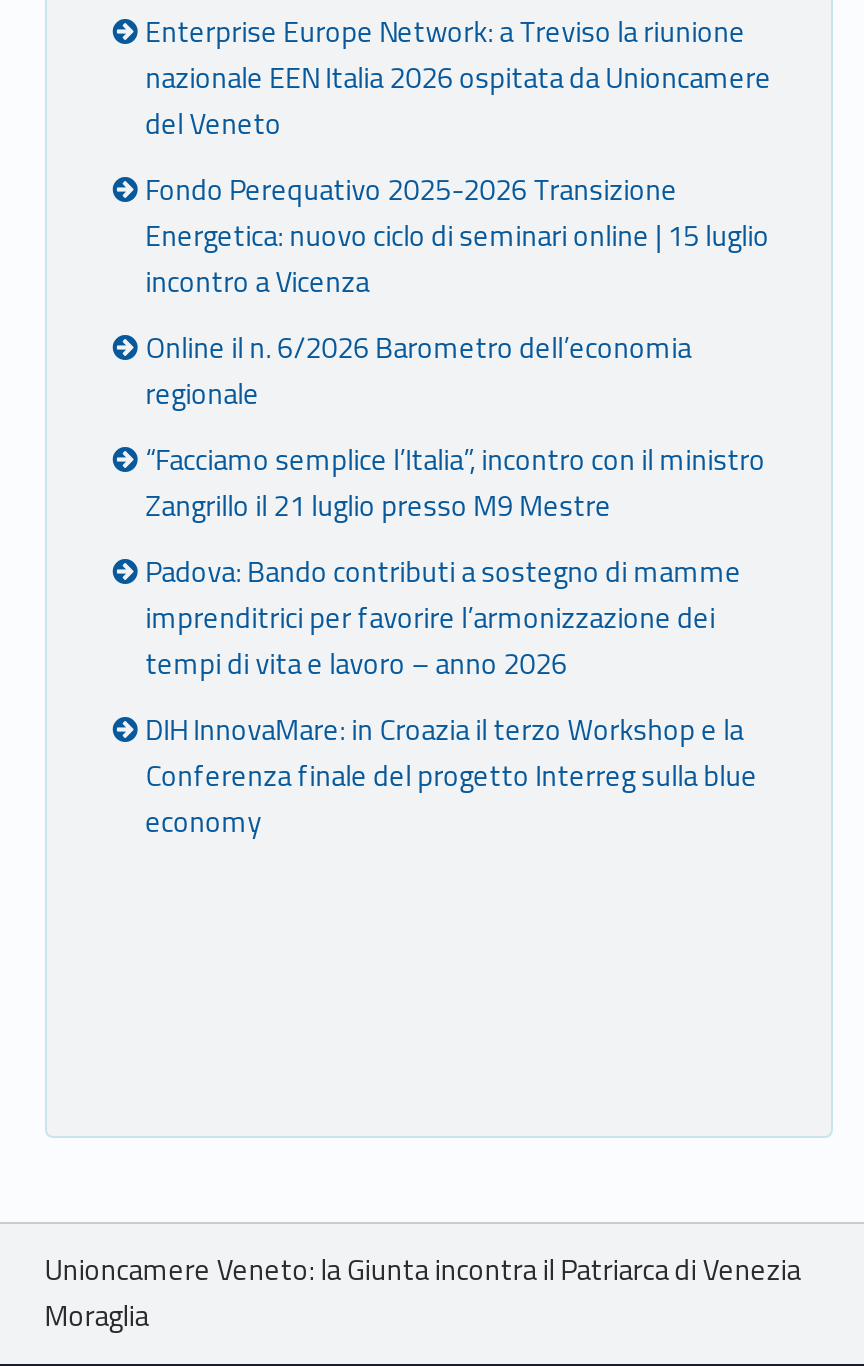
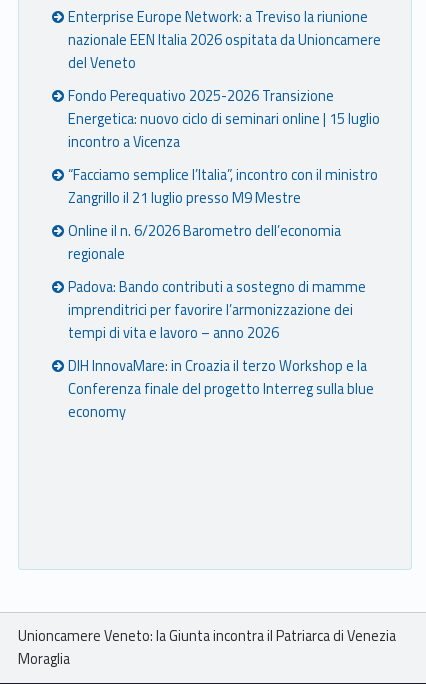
moved [145,326,691,416] -> [68,220,341,265]: Online il n. 6/2026 Barometro dell’economia | regionale
moved [145,438,765,528] -> [68,164,378,209]: “Facciamo semplice l’Italia”, incontro con il ministro | Zangrillo il 21 luglio presso M9 Mestre

